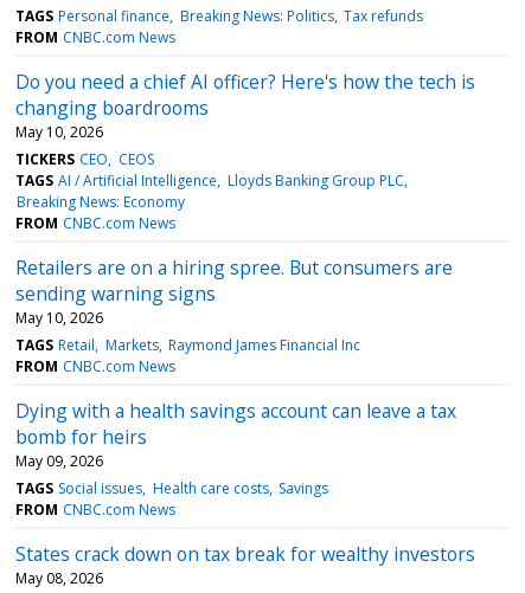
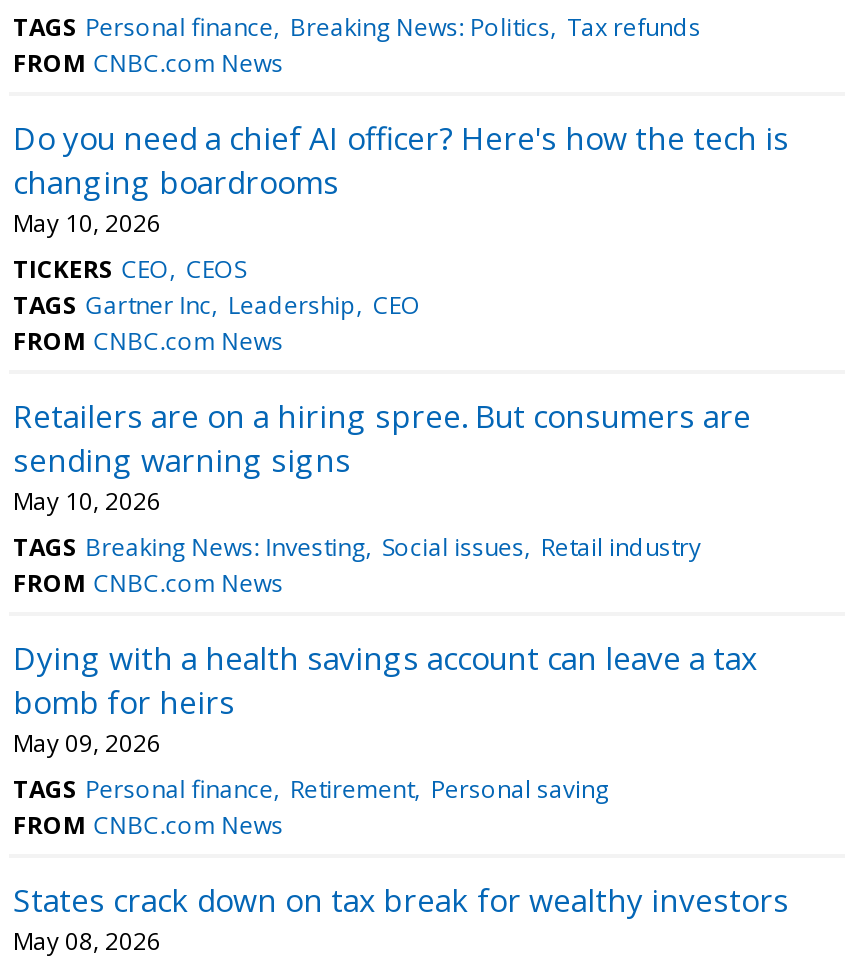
[15,170,404,212] TAGS AI / Artificial Intelligence Lloyds Banking Group PLC | Breaking News: Economy -> [13,288,421,322] TAGS Gartner Inc Leadership CEO
[15,335,360,355] TAGS Retail Markets Raymond James Financial Inc -> [13,530,701,564] TAGS Breaking News: Investing Social issues Retail industry
[15,478,328,498] TAGS Social issues Health care costs Savings -> [13,772,609,806] TAGS Personal finance Retirement Personal saving

